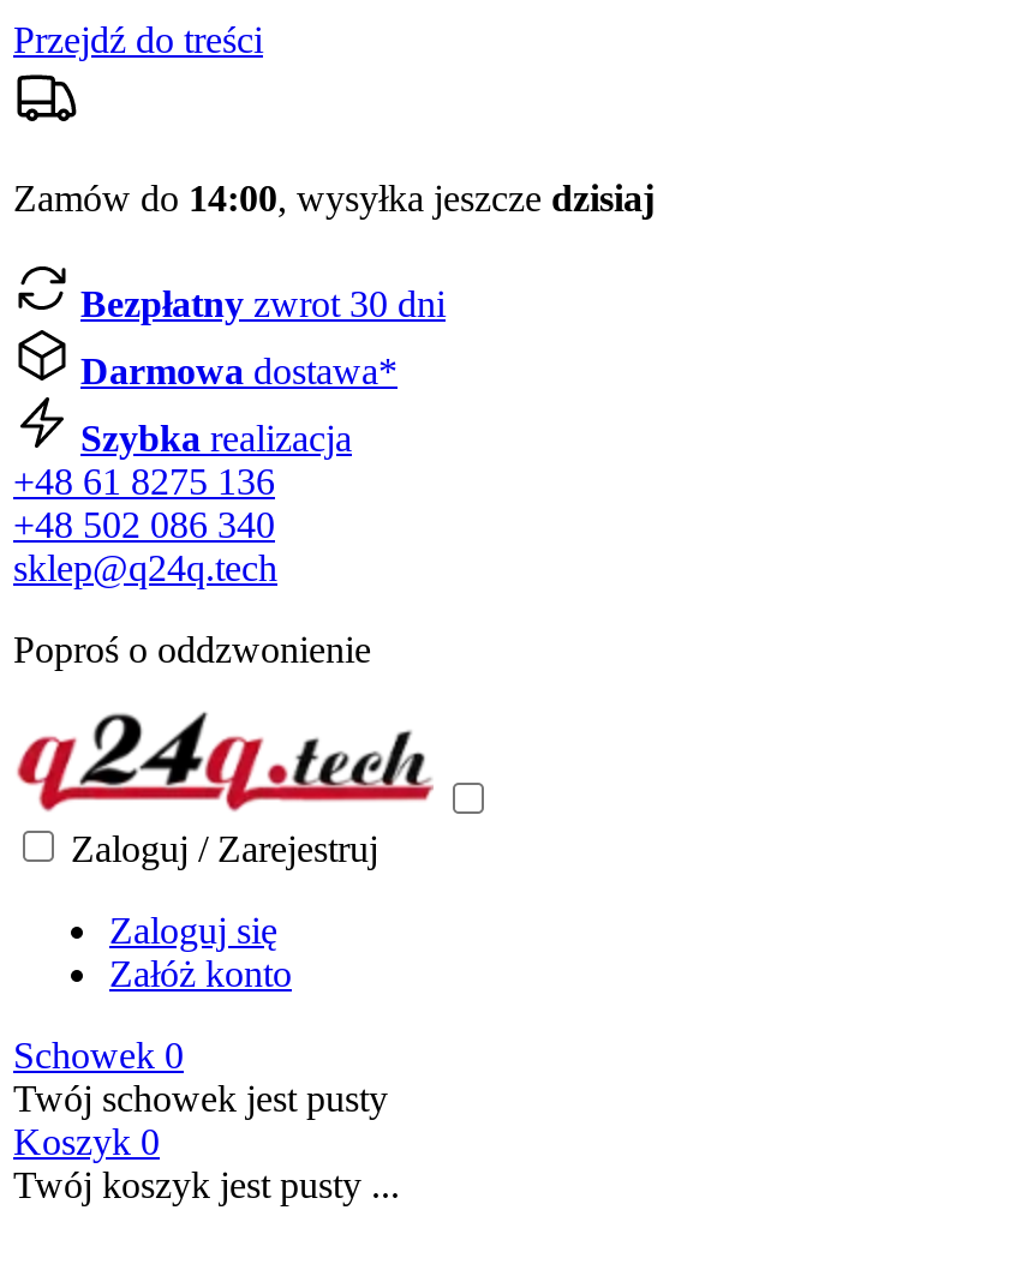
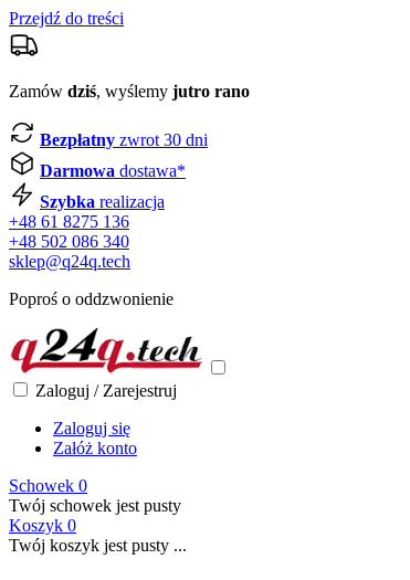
[13,178,655,218] Zamów do 14:00, wysyłka jeszcze dzisiaj -> [9,82,250,101] Zamów dziś, wyślemy jutro rano

